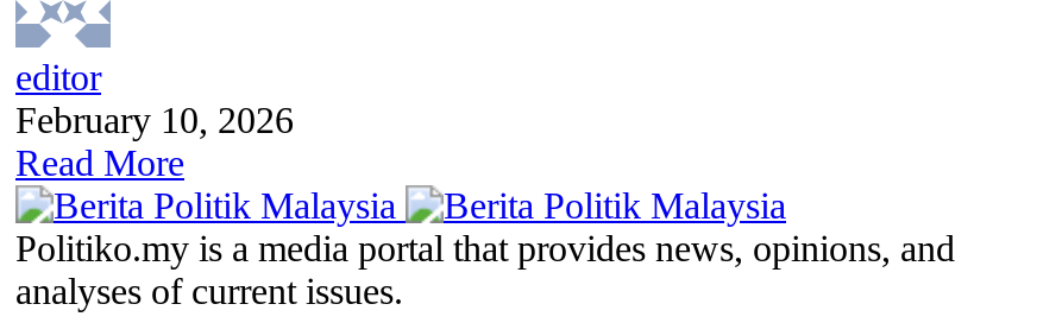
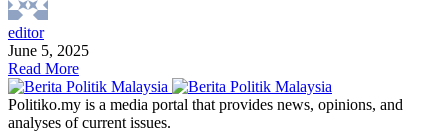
[15,99,294,139] February 10, 2026 -> [8,41,89,58] June 5, 2025

